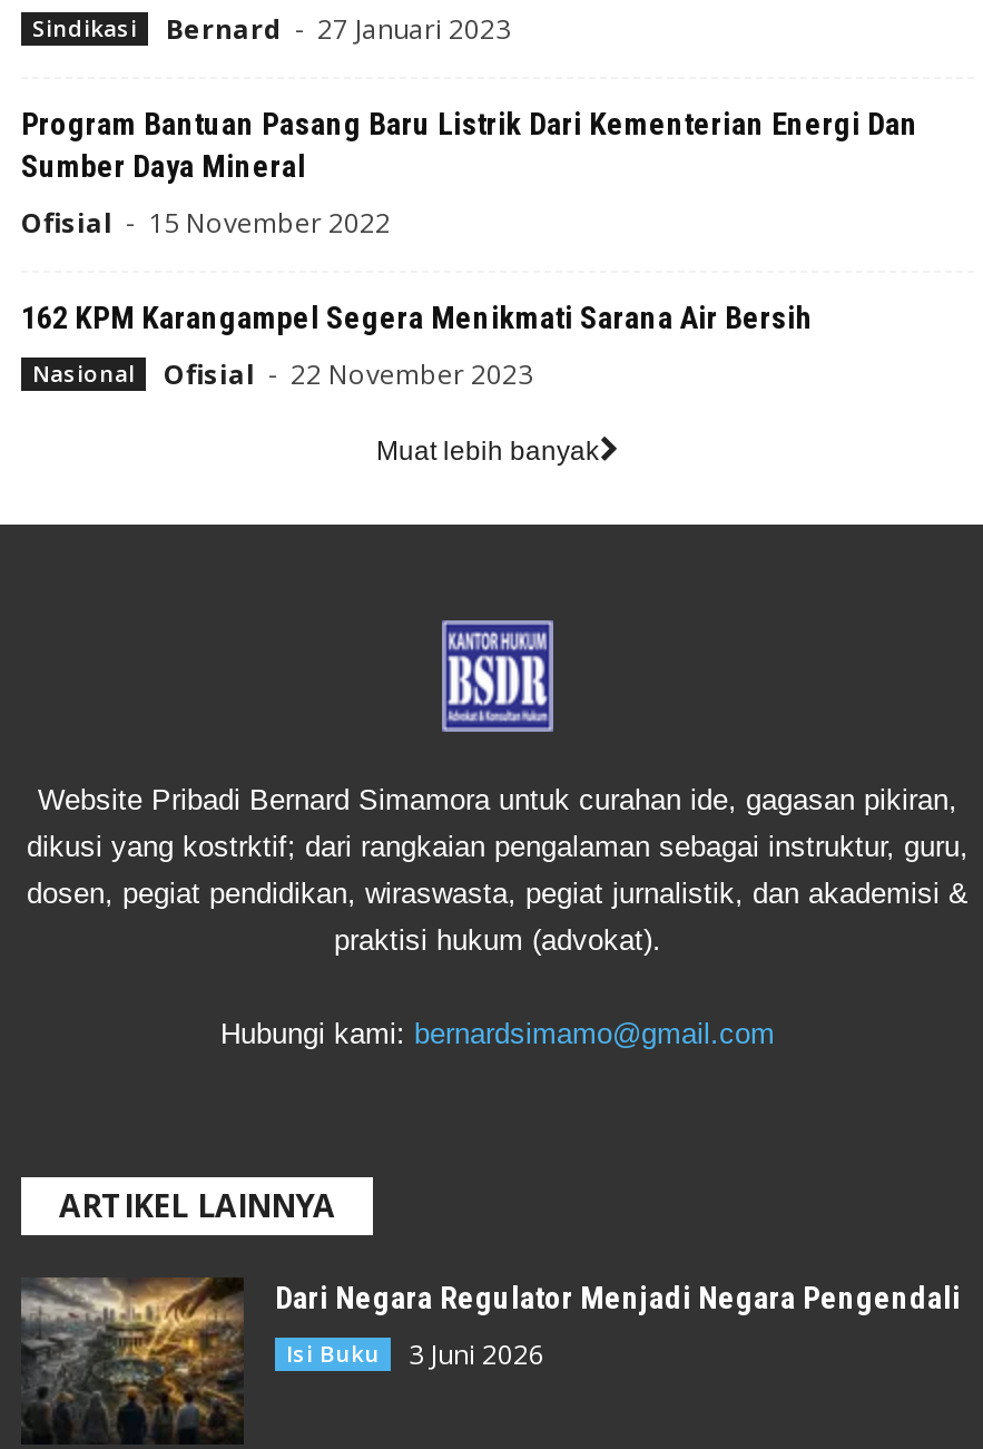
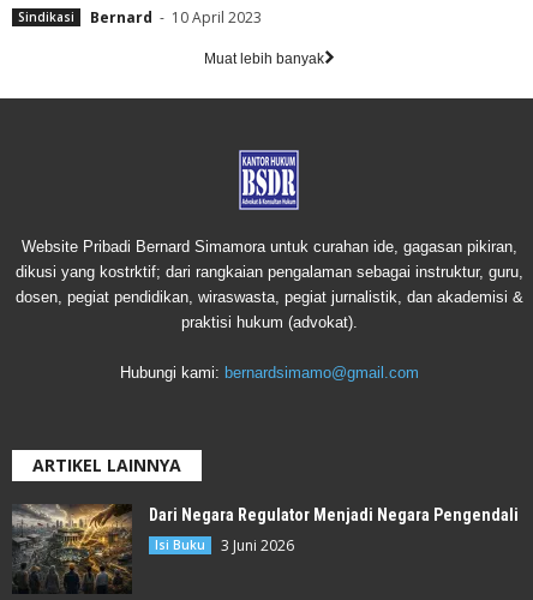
[21,10,918,393] Bernard - 27 Januari 2023 | Program Bantuan Pasang Baru Listrik Dari Kementerian Energi Dan | Sumber Daya Mineral | Ofisial - 15 November 2022 | 162 KPM Karangampel Segera Menikmati Sarana Air Bersih | Nasional | Ofisial - 22 November 2023 -> [90,7,262,28] Bernard - 10 April 2023

